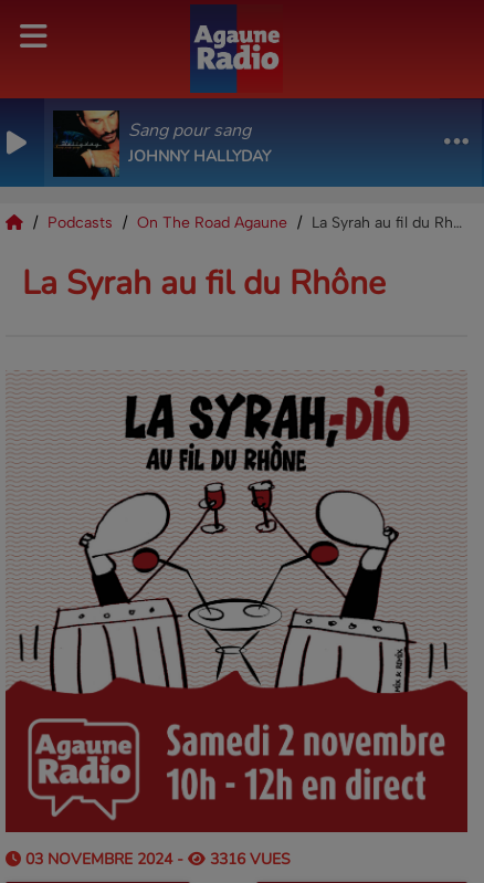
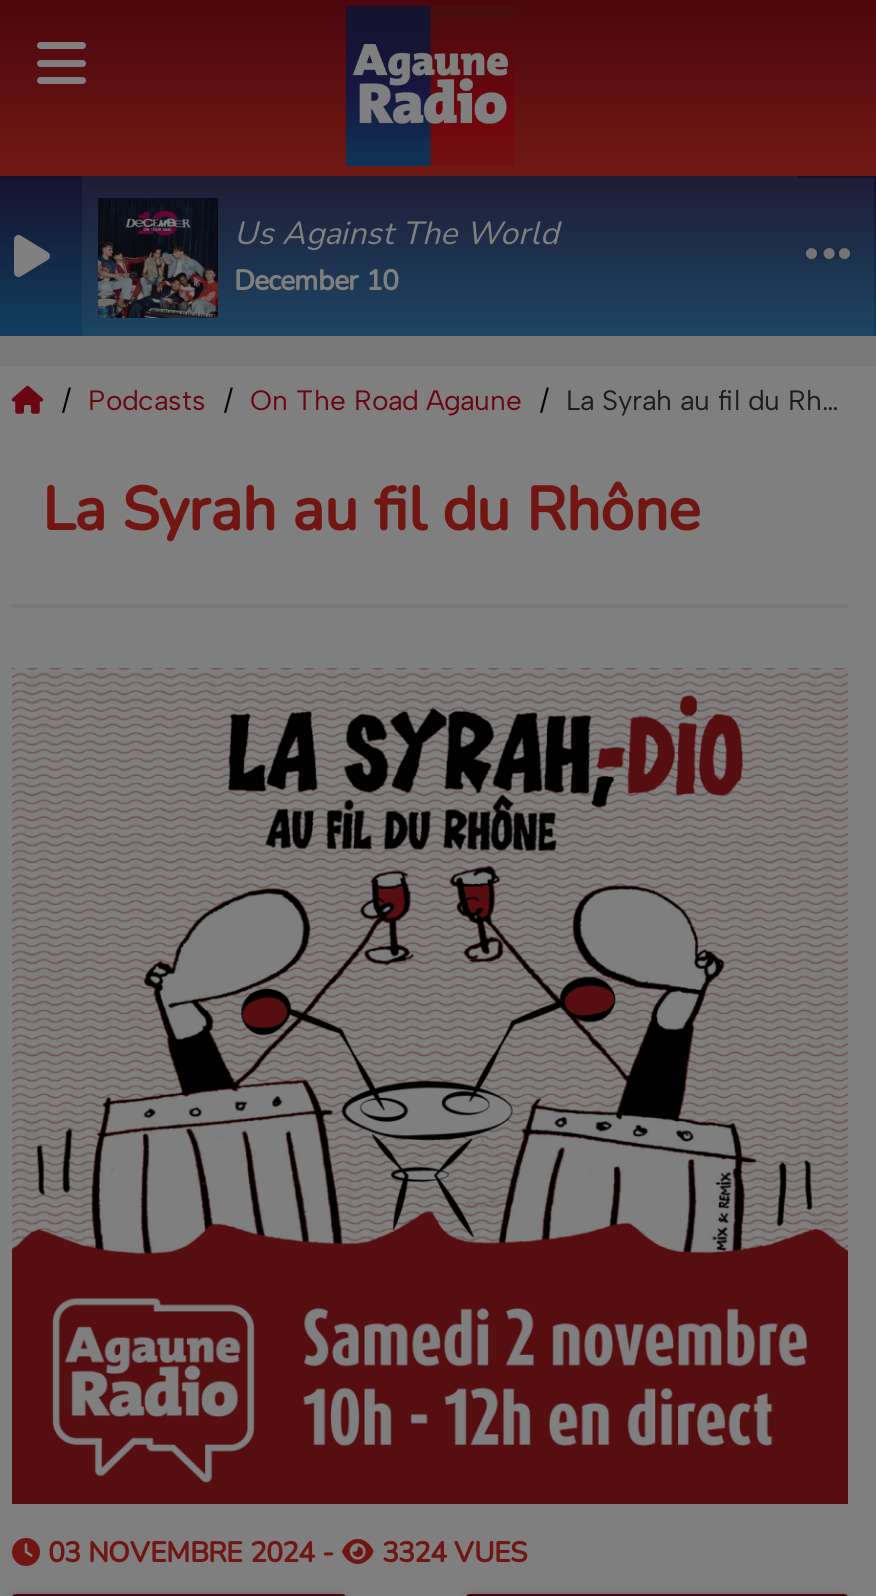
[52,109,271,178] [image] | Sang pour sang | JOHNNY HALLYDAY -> [96,198,558,318] [image] | Us Against The World | December 10
[21,849,291,870] 03 NOVEMBRE 2024 - 3316 VUES -> [40,1534,528,1572] 03 NOVEMBRE 2024 - 3324 VUES

